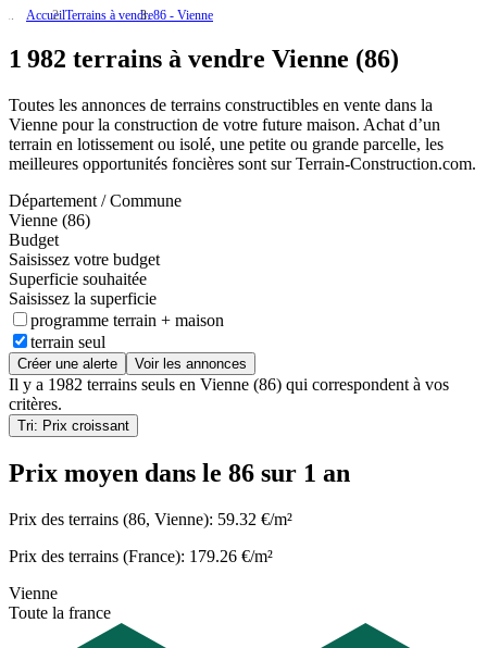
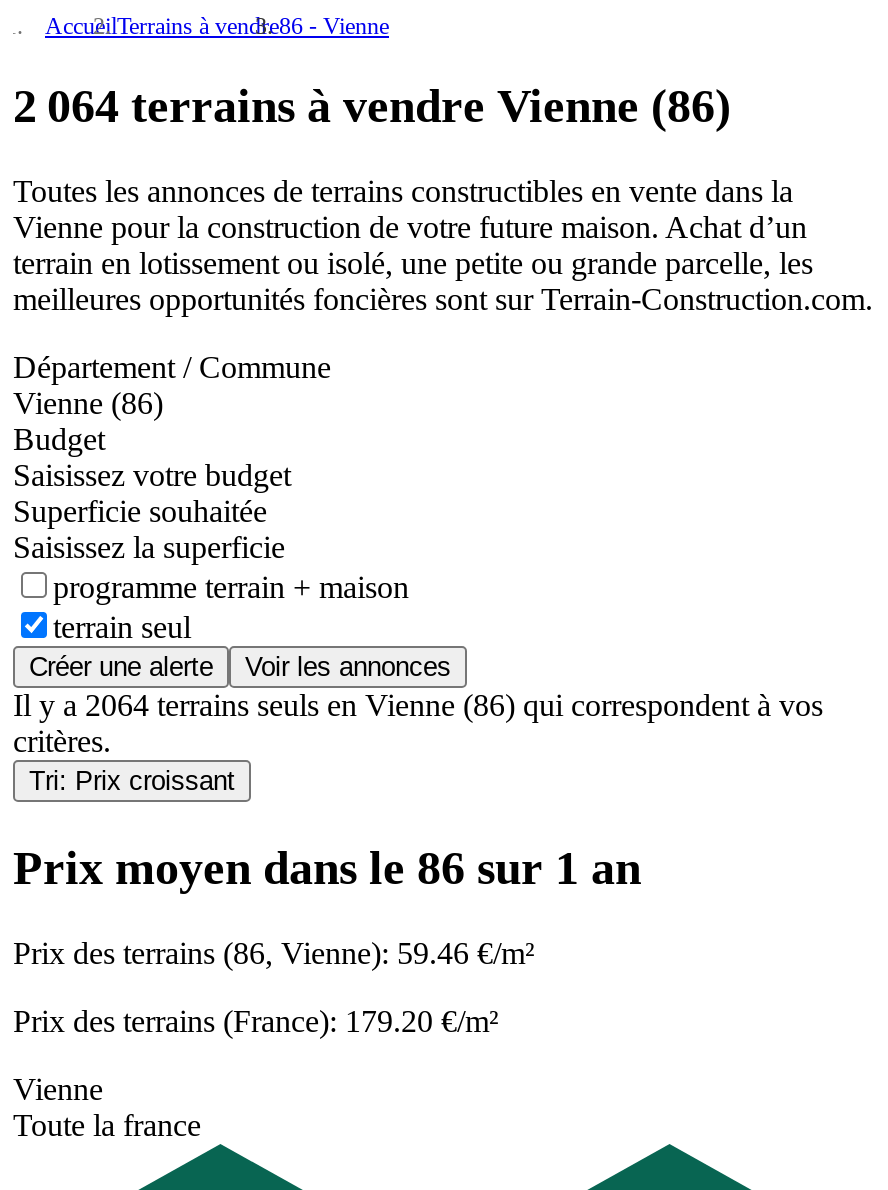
[9,44,399,73] 1 982 terrains à vendre Vienne (86) -> [13,80,731,132] 2 064 terrains à vendre Vienne (86)
[9,375,449,393] Il y a1982 terrains seulsenVienne (86) qui correspondent à vos -> [13,688,823,722] Il y a2064 terrains seulsenVienne (86) qui correspondent à vos
[9,509,292,528] Prix des terrains (86, Vienne): 59.32 €/m² -> [13,935,535,969] Prix des terrains (86, Vienne): 59.46 €/m²
[9,546,273,565] Prix des terrains (France): 179.26 €/m² -> [13,1003,499,1037] Prix des terrains (France): 179.20 €/m²

